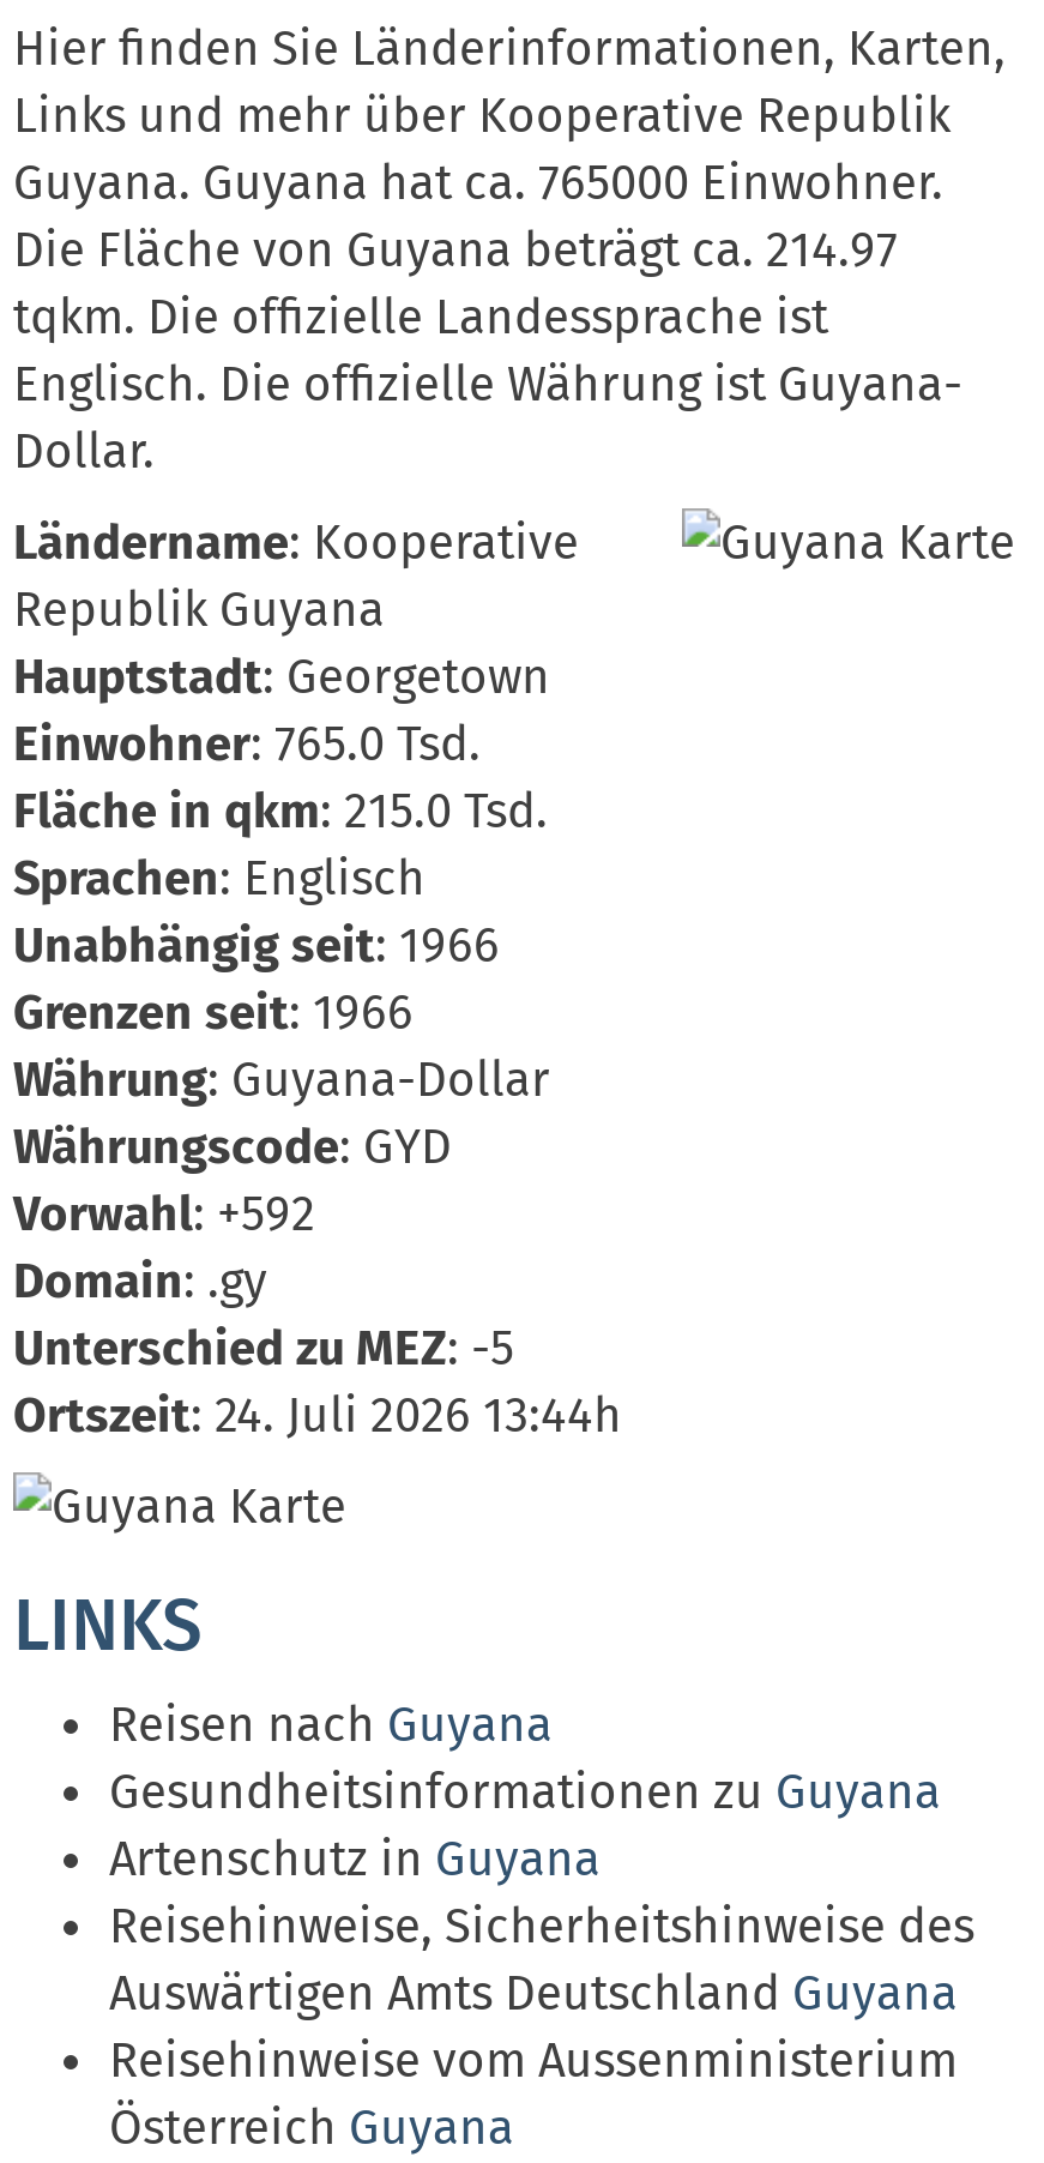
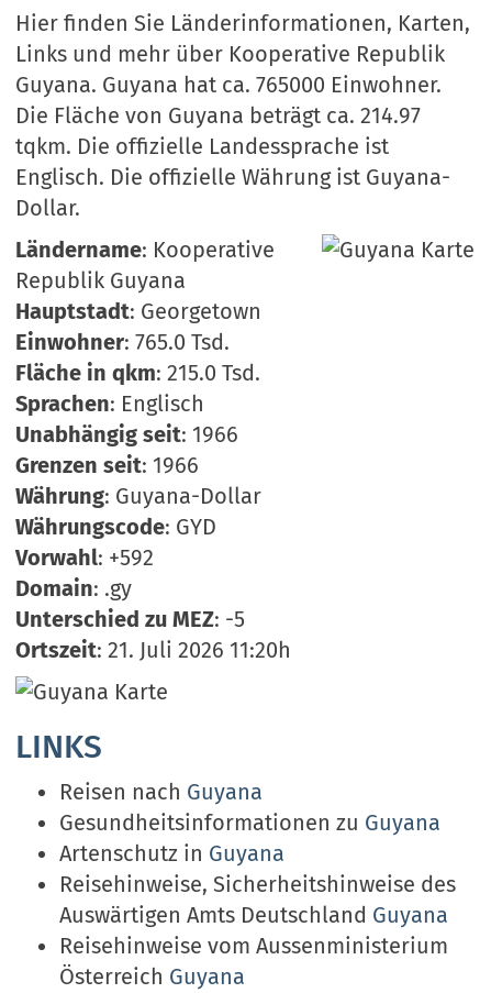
[13,1386,622,1444] Ortszeit: 24. Juli 2026 13:44h -> [15,637,291,663] Ortszeit: 21. Juli 2026 11:20h

